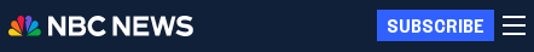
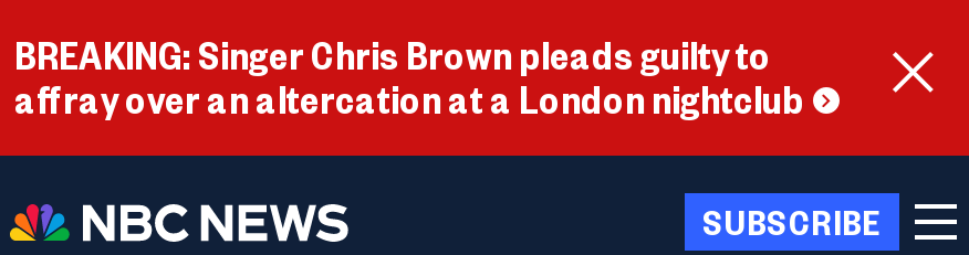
none -> [14,28,804,123] BREAKING: Singer Chris Brown pleads guilty to | affray over an altercation at a London nightclub

